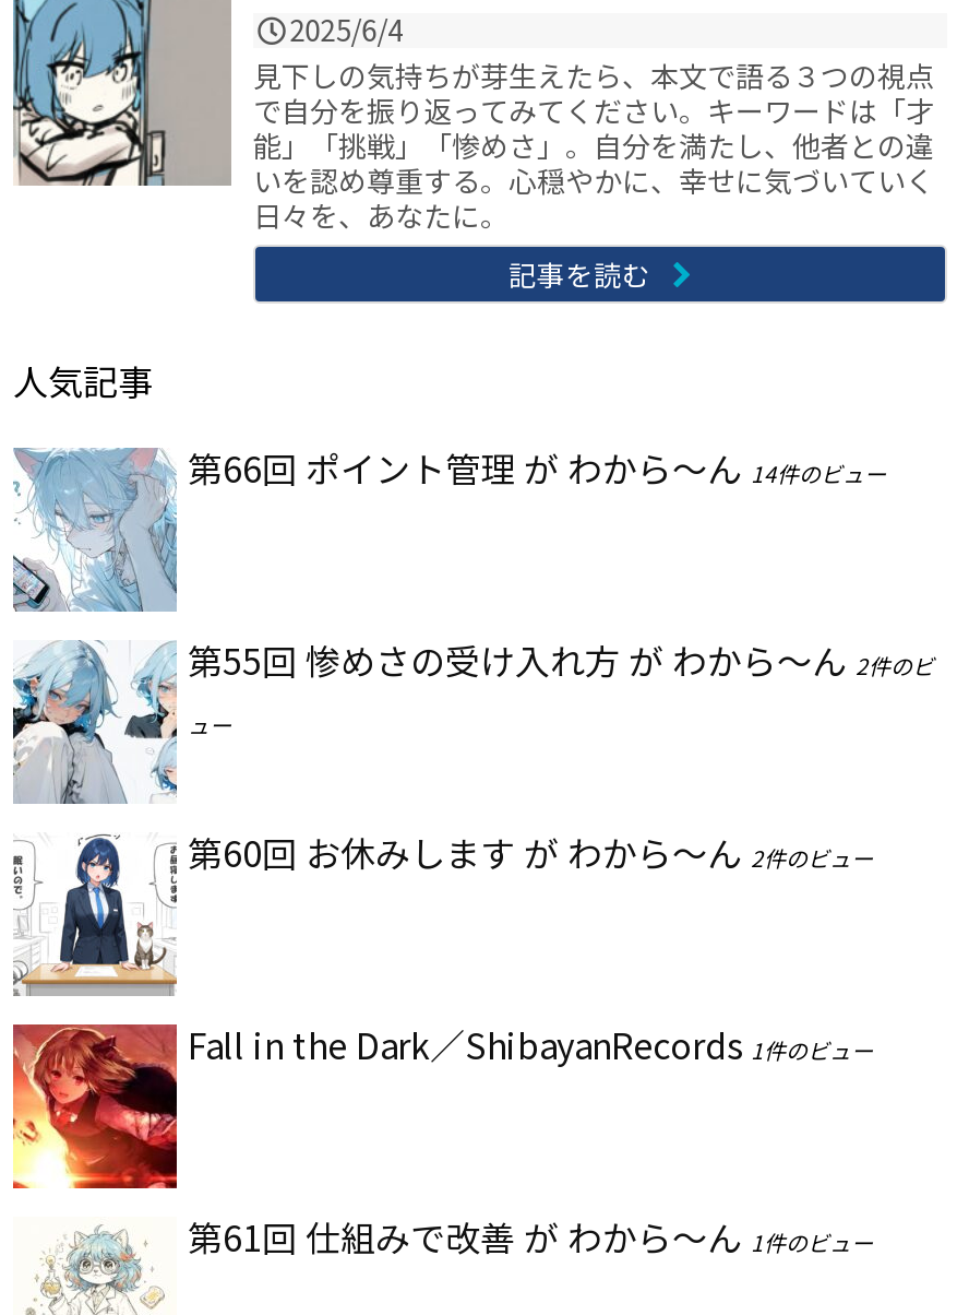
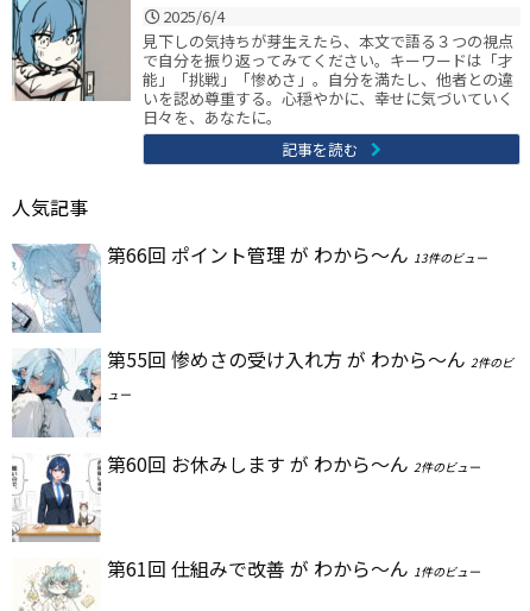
[188,441,886,494] 第66回 ポイント管理 が わから〜ん 14件のビュー -> [107,240,487,269] 第66回 ポイント管理 が わから〜ん 13件のビュー
[11,1018,873,1190] [image] | Fall in the Dark／ShibayanRecords 1件のビュー -> none

